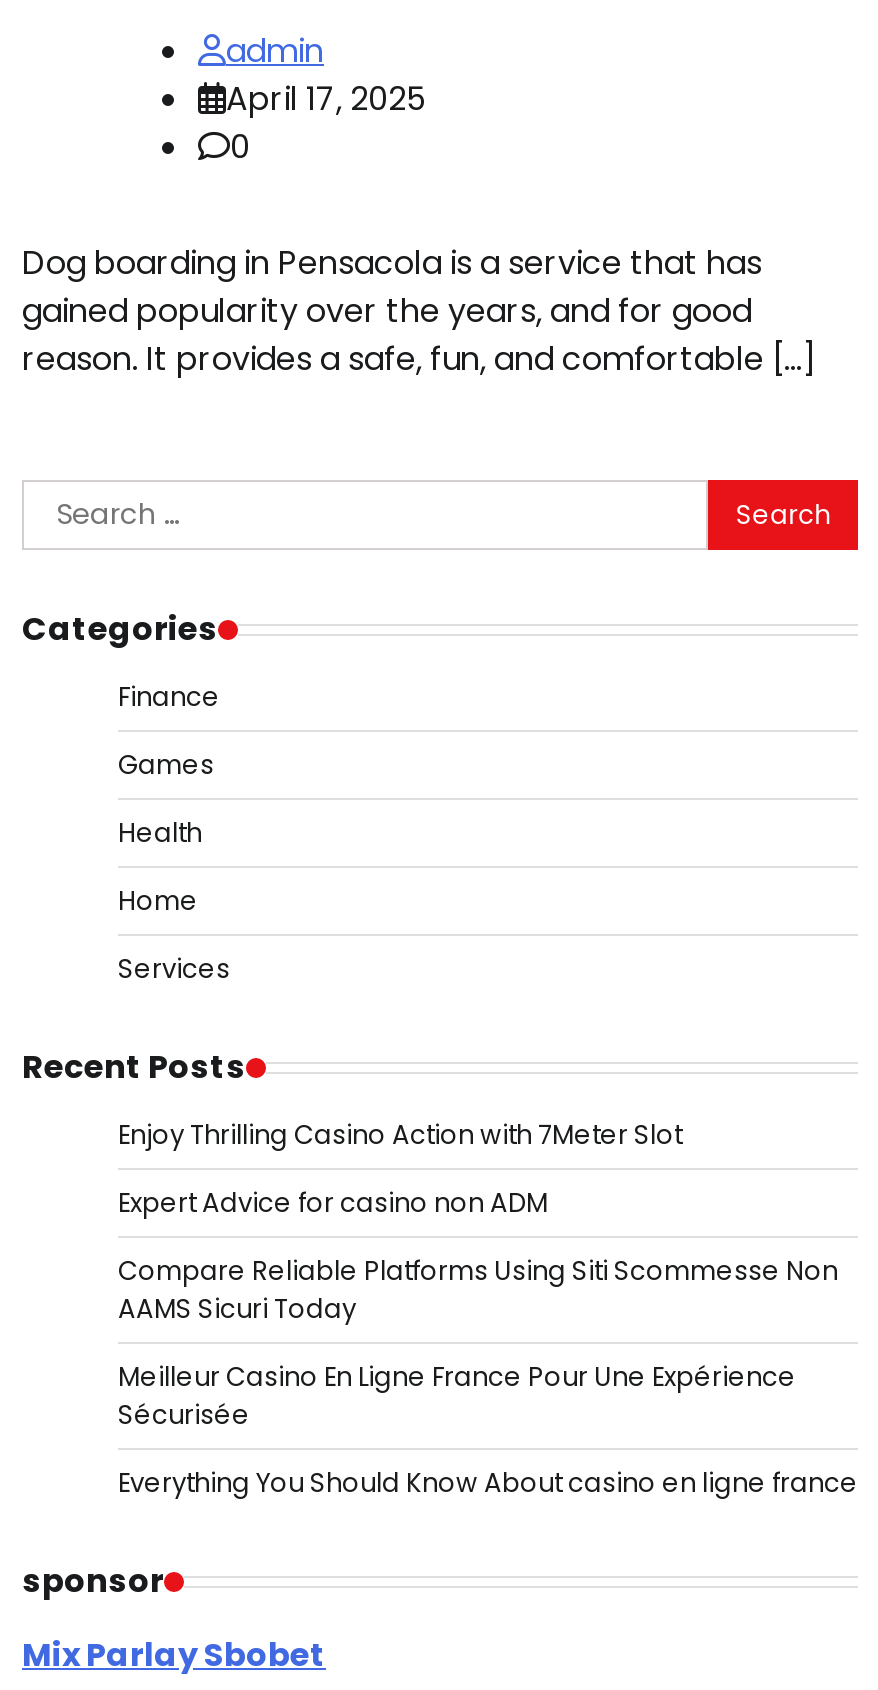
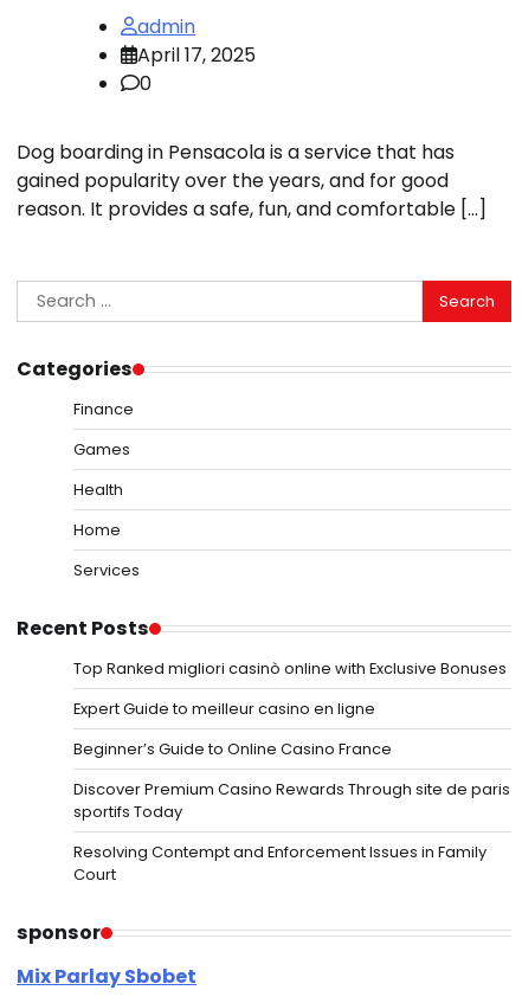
[118,1117,682,1155] Enjoy Thrilling Casino Action with 7Meter Slot -> [73,658,507,680] Top Ranked migliori casinò online with Exclusive Bonuses
[118,1185,548,1223] Expert Advice for casino non ADM -> [73,698,375,720] Expert Guide to meilleur casino en ligne
[118,1253,838,1329] Compare Reliable Platforms Using Siti Scommesse Non | AAMS Sicuri Today -> [73,738,392,761] Beginner’s Guide to Online Casino France
[118,1359,796,1435] Meilleur Casino En Ligne France Pour Une Expérience | Sécurisée -> [73,778,510,823] Discover Premium Casino Rewards Through site de paris | sportifs Today
[118,1465,858,1503] Everything You Should Know About casino en ligne france -> [73,841,486,886] Resolving Contempt and Enforcement Issues in Family | Court

